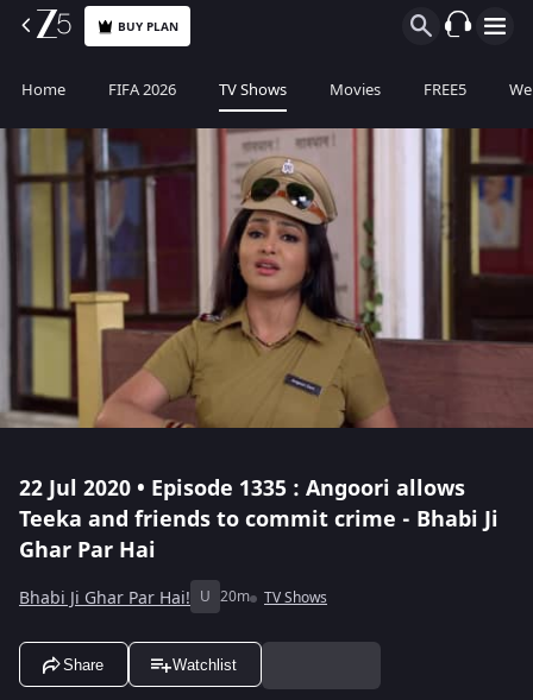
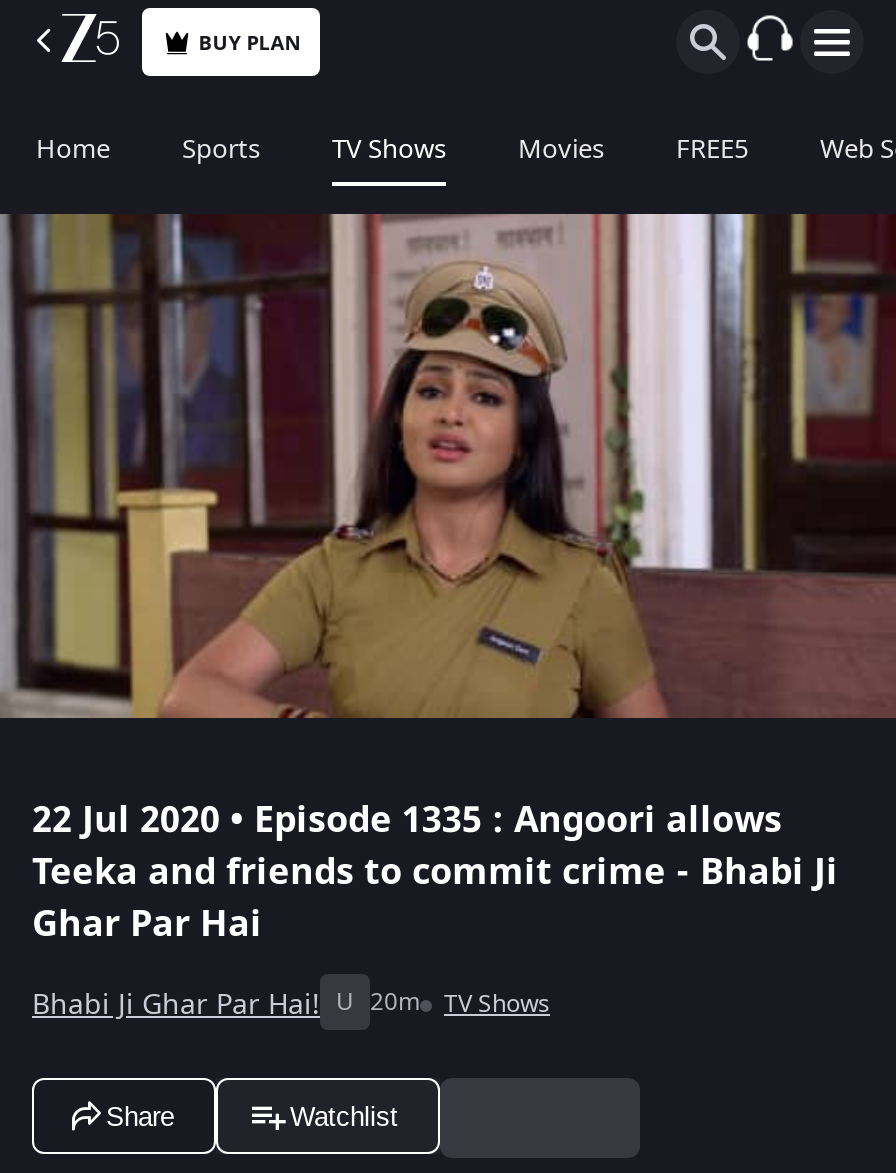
[108,78,176,101] FIFA 2026 -> [182,130,260,168] Sports

